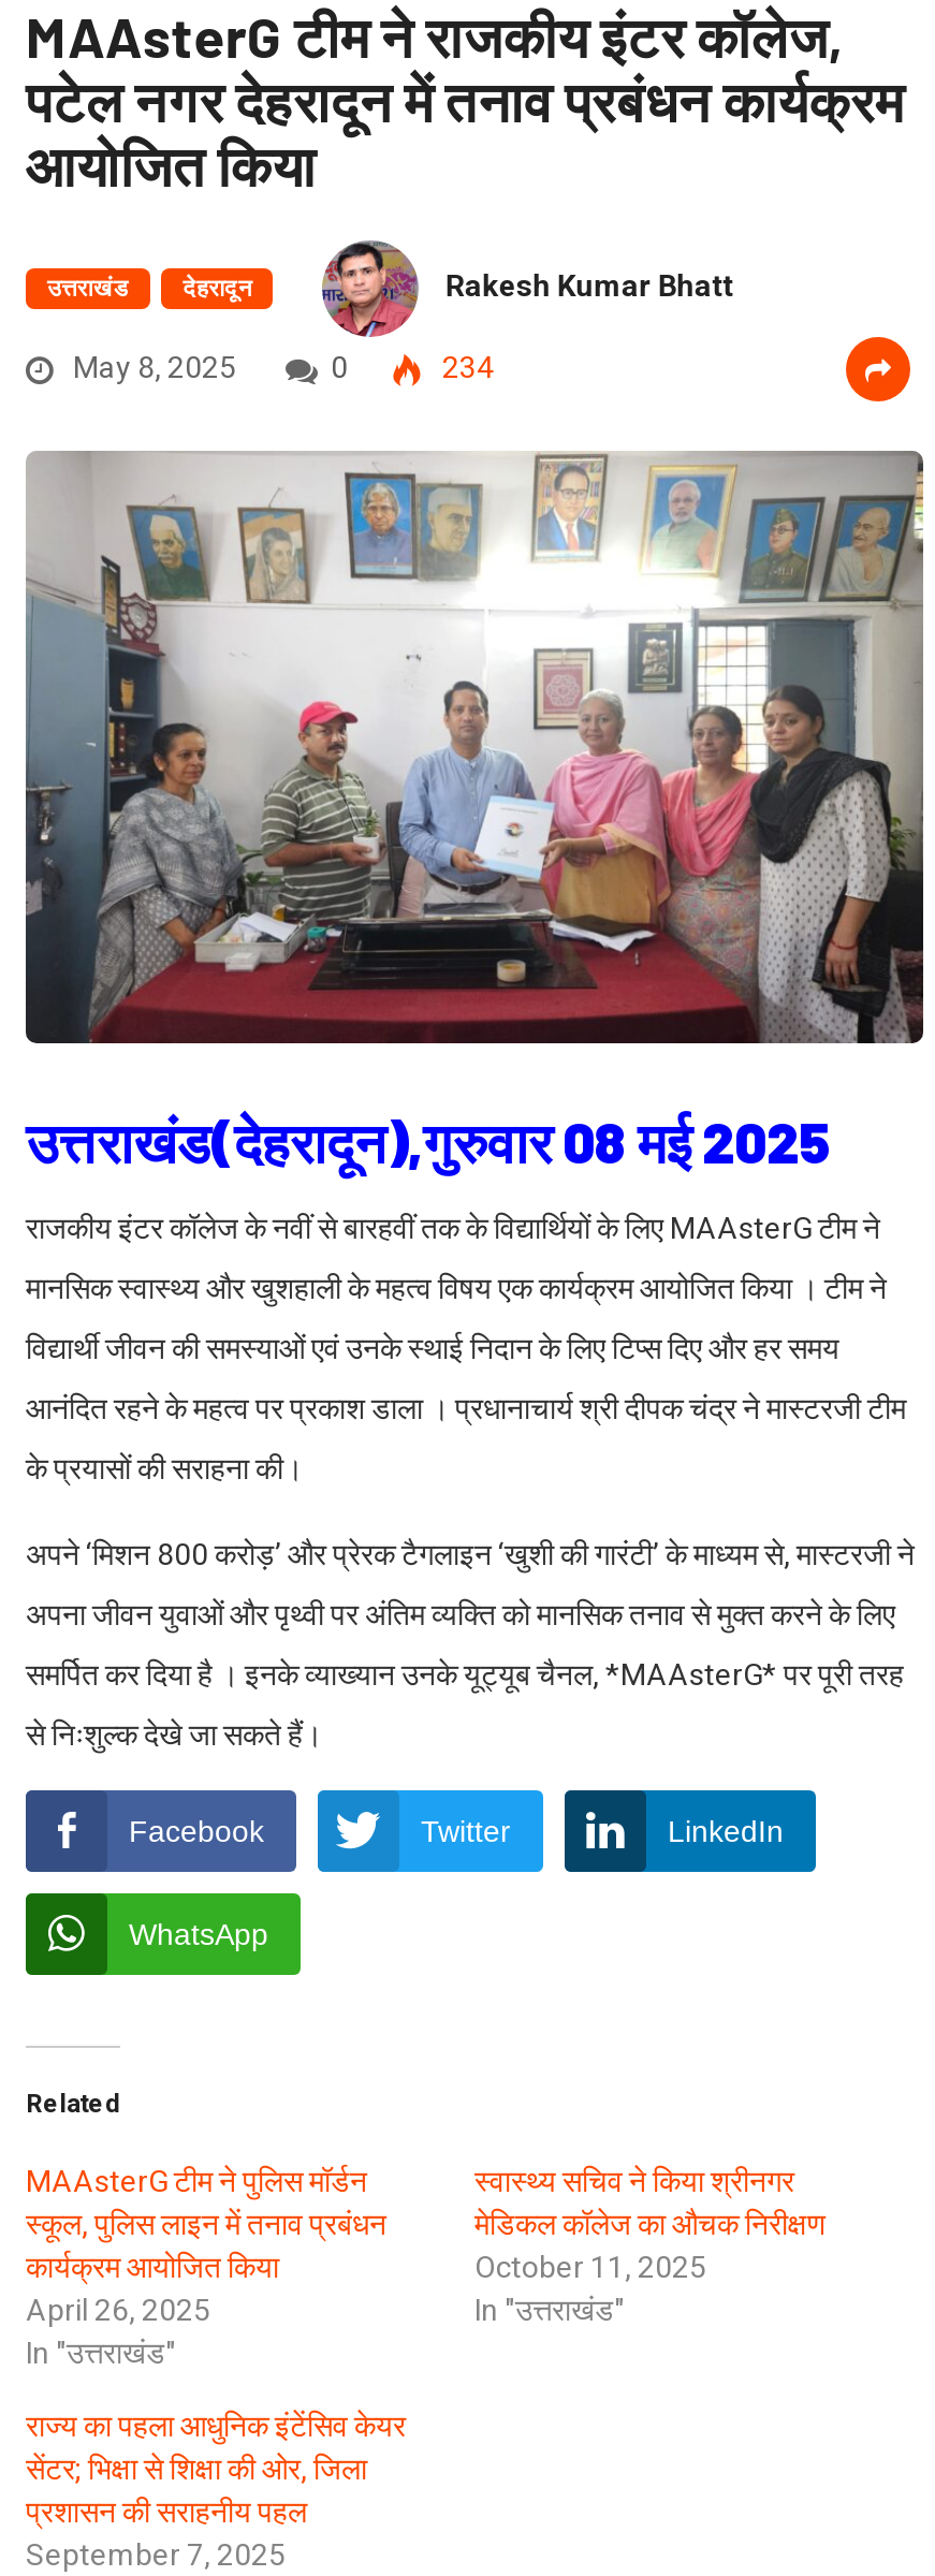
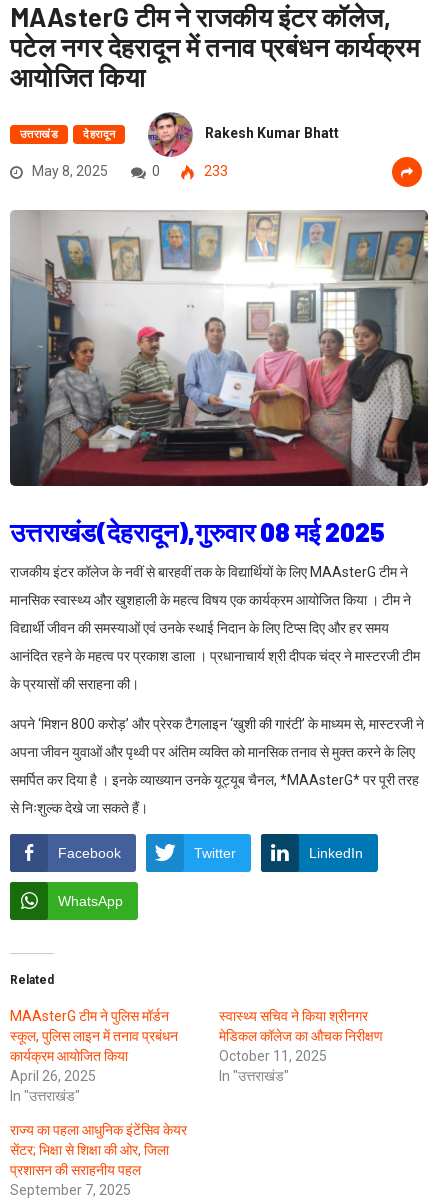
[436,350,494,385] 234 -> [201,163,228,179] 233

